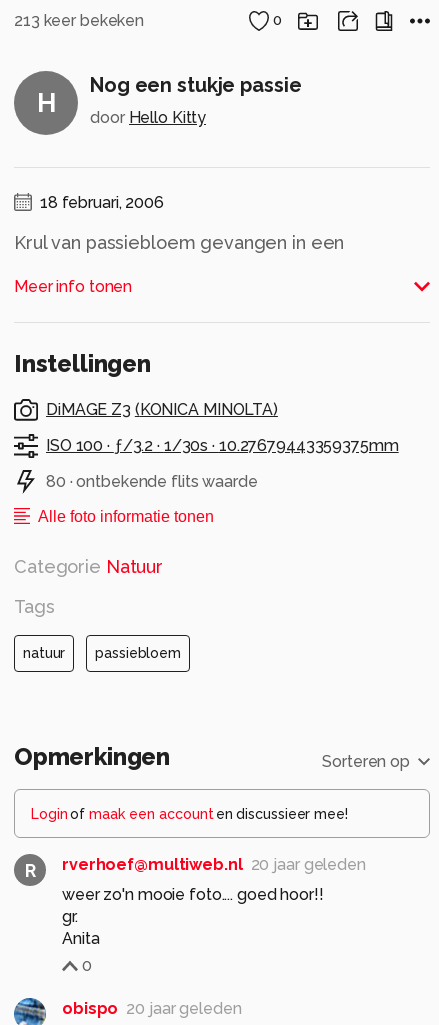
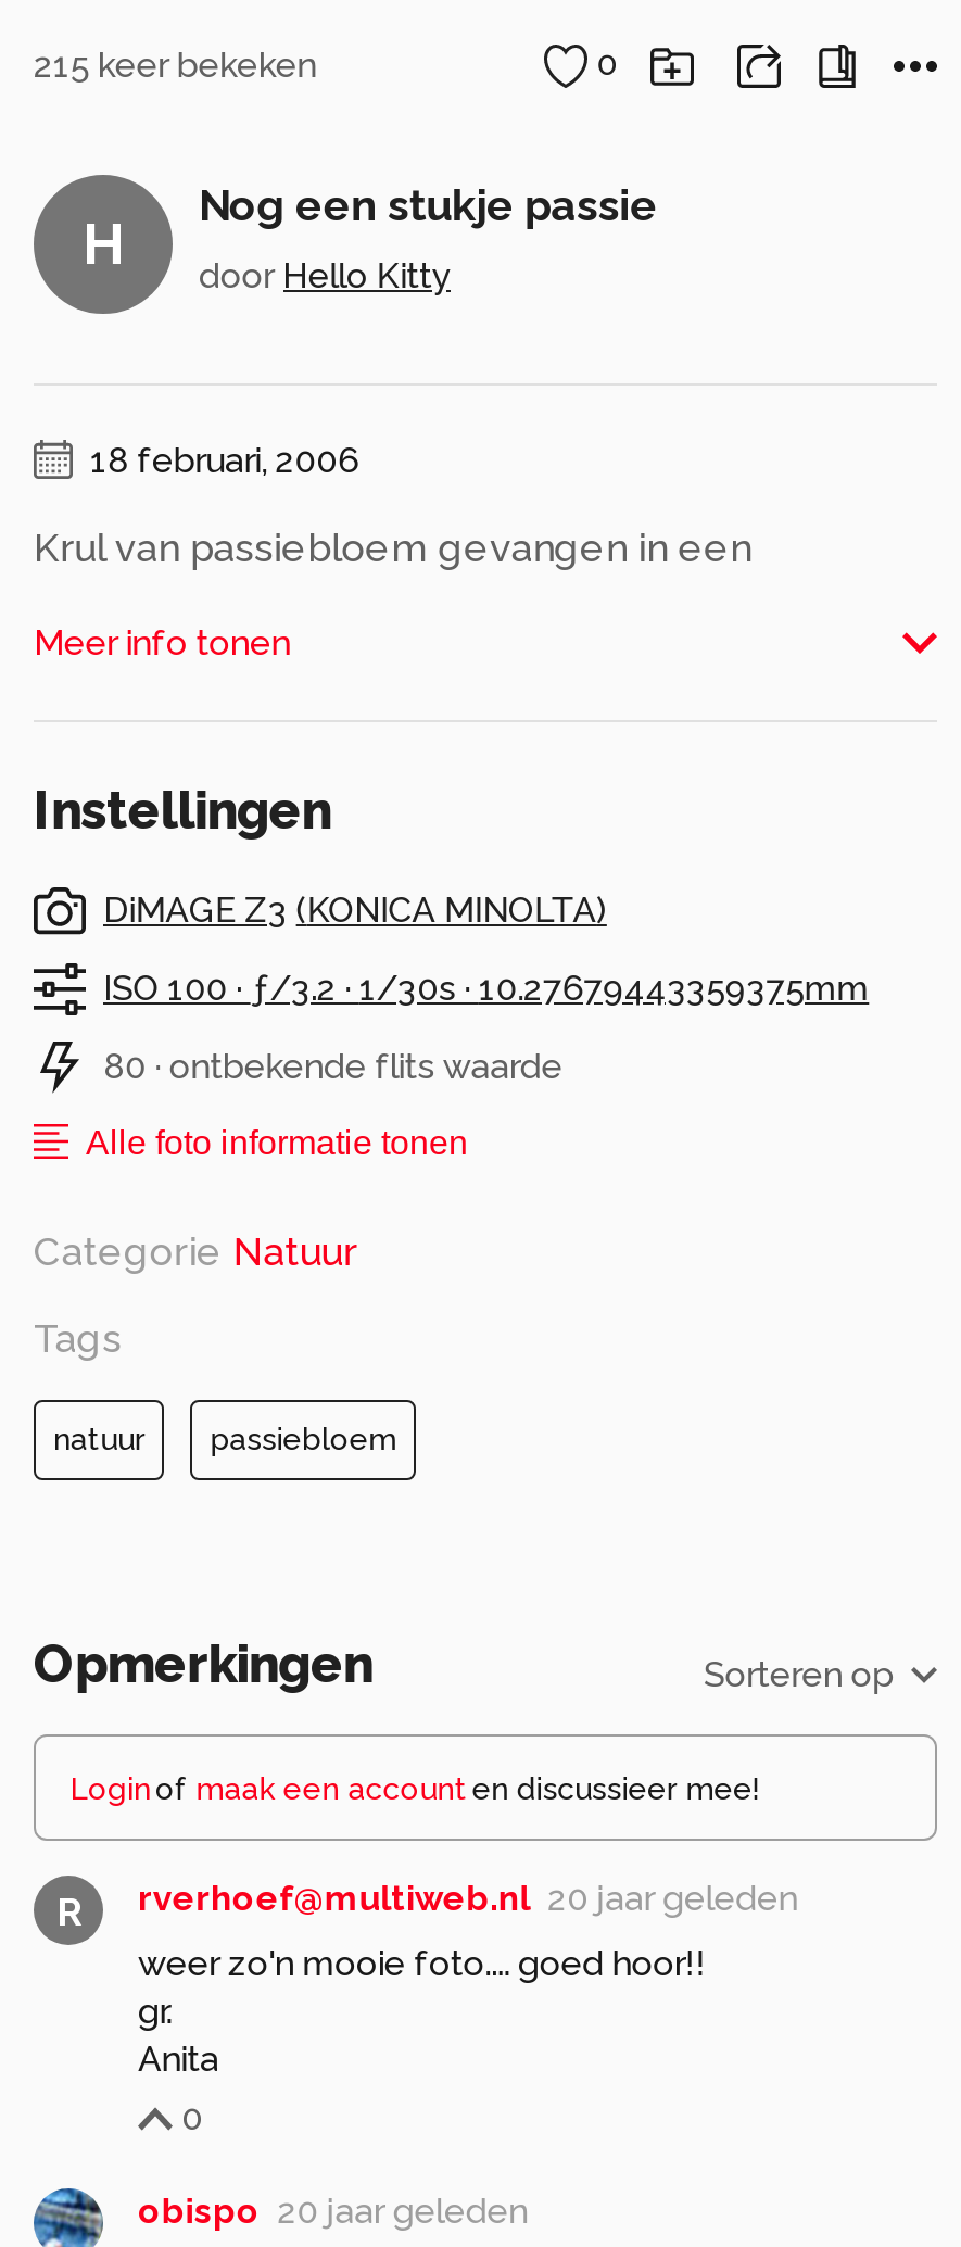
[14,11,144,30] 213 keer bekeken -> [34,44,316,85] 215 keer bekeken

